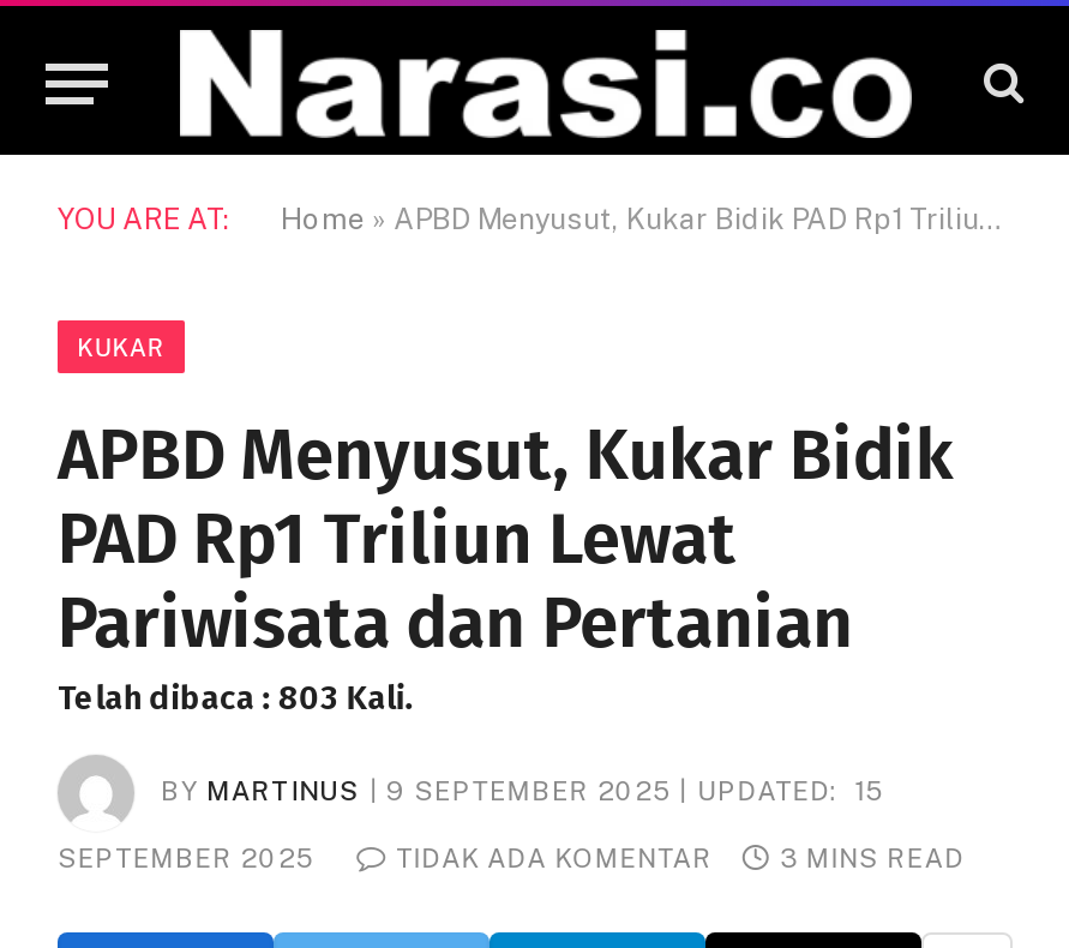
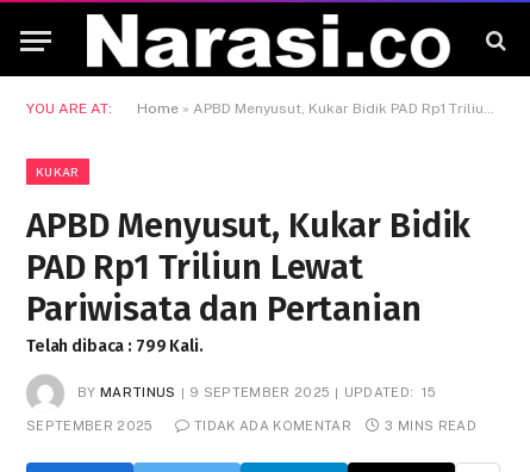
[58,678,414,719] Telah dibaca : 803 Kali. -> [26,336,203,356] Telah dibaca : 799 Kali.

